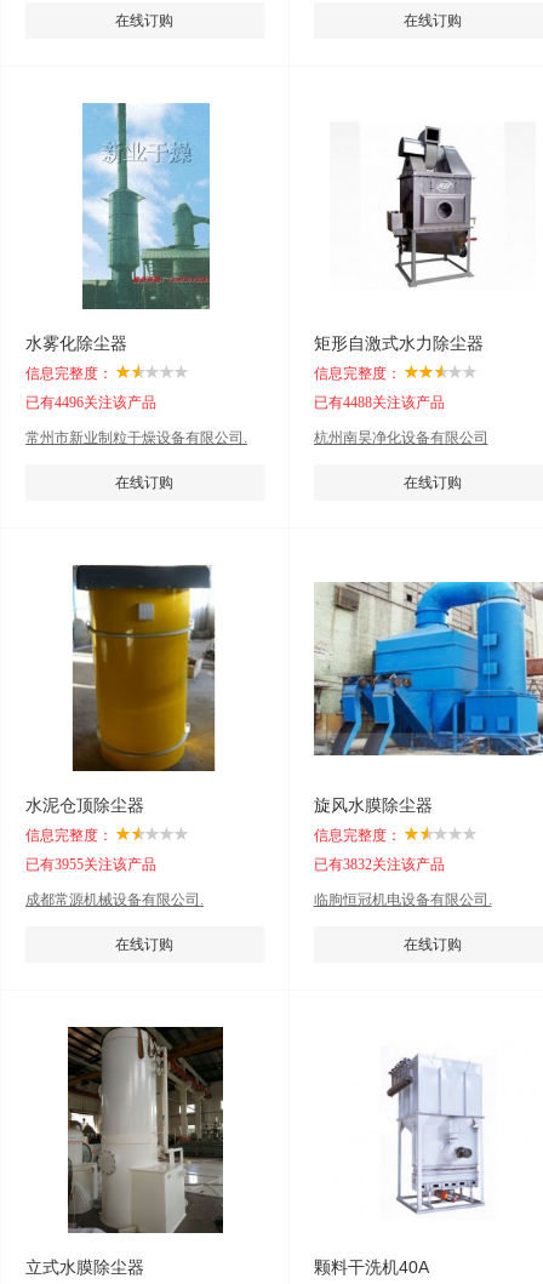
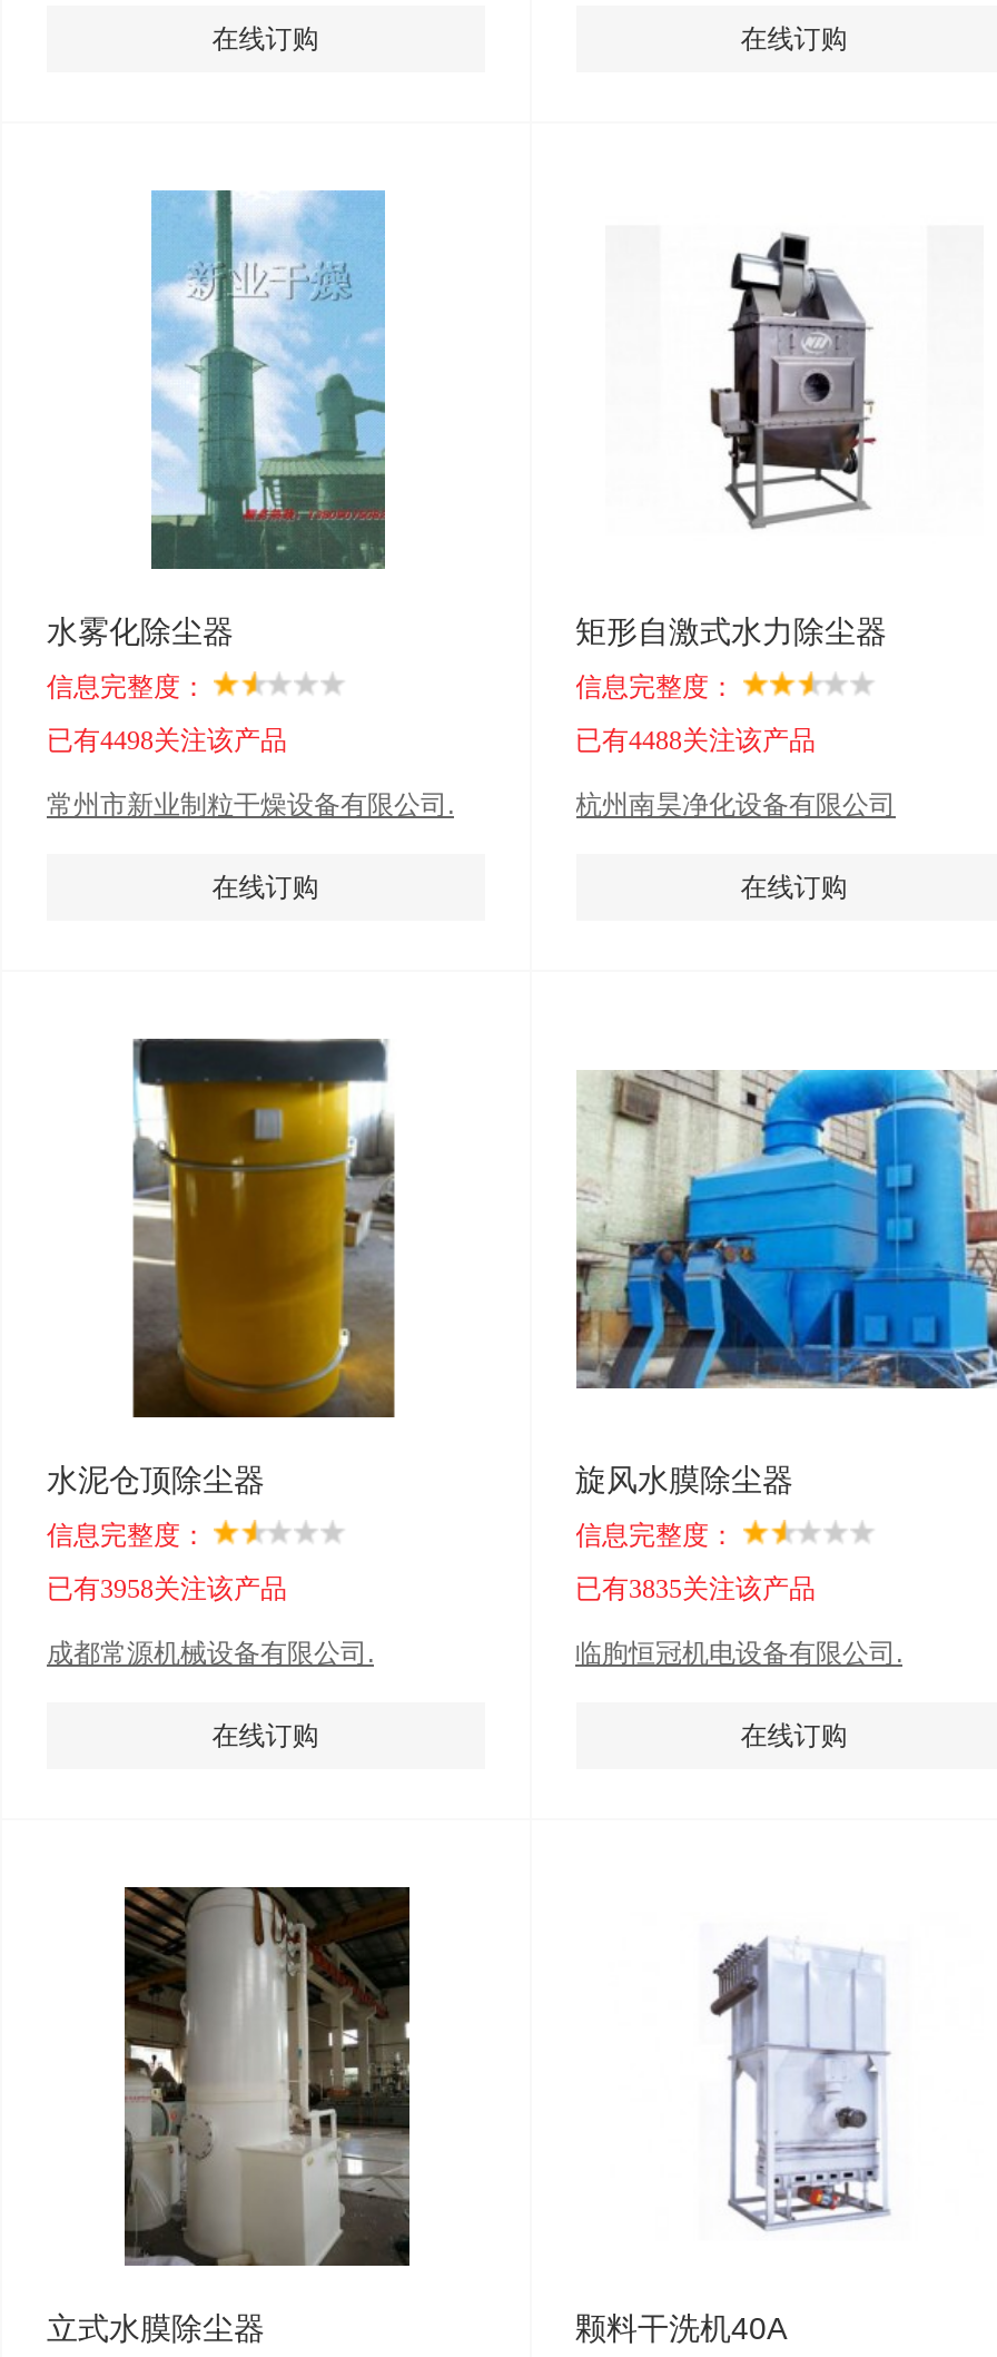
[25,394,156,411] 已有4496关注该产品 -> [47,725,287,756] 已有4498关注该产品
[25,856,156,873] 已有3955关注该产品 -> [47,1573,287,1604] 已有3958关注该产品
[313,856,444,873] 已有3832关注该产品 -> [575,1573,816,1604] 已有3835关注该产品

